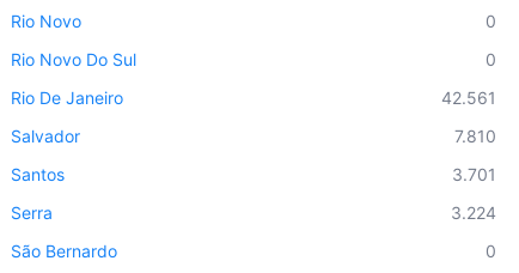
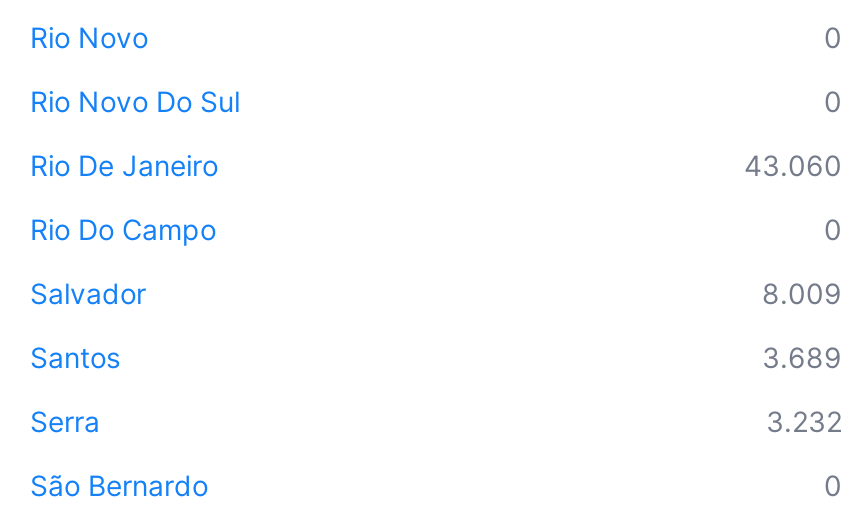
[441,87,496,107] 42.561 -> [30,147,842,245] 43.060 | Rio Do Campo | 0
[454,125,496,146] 7.810 -> [762,275,842,309] 8.009
[452,164,496,184] 3.701 -> [762,339,842,373] 3.689
[451,202,496,222] 3.224 -> [766,403,842,437] 3.232

